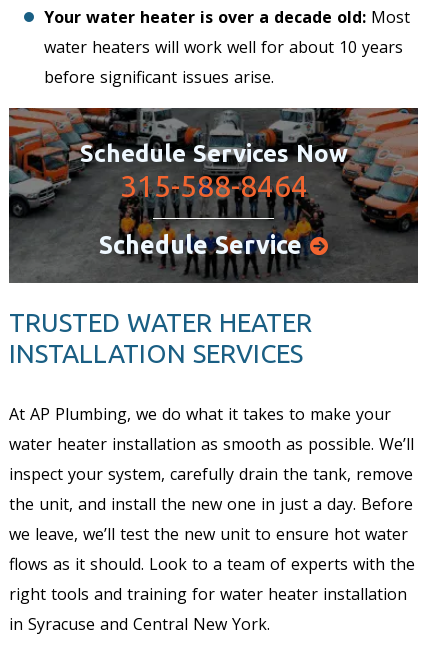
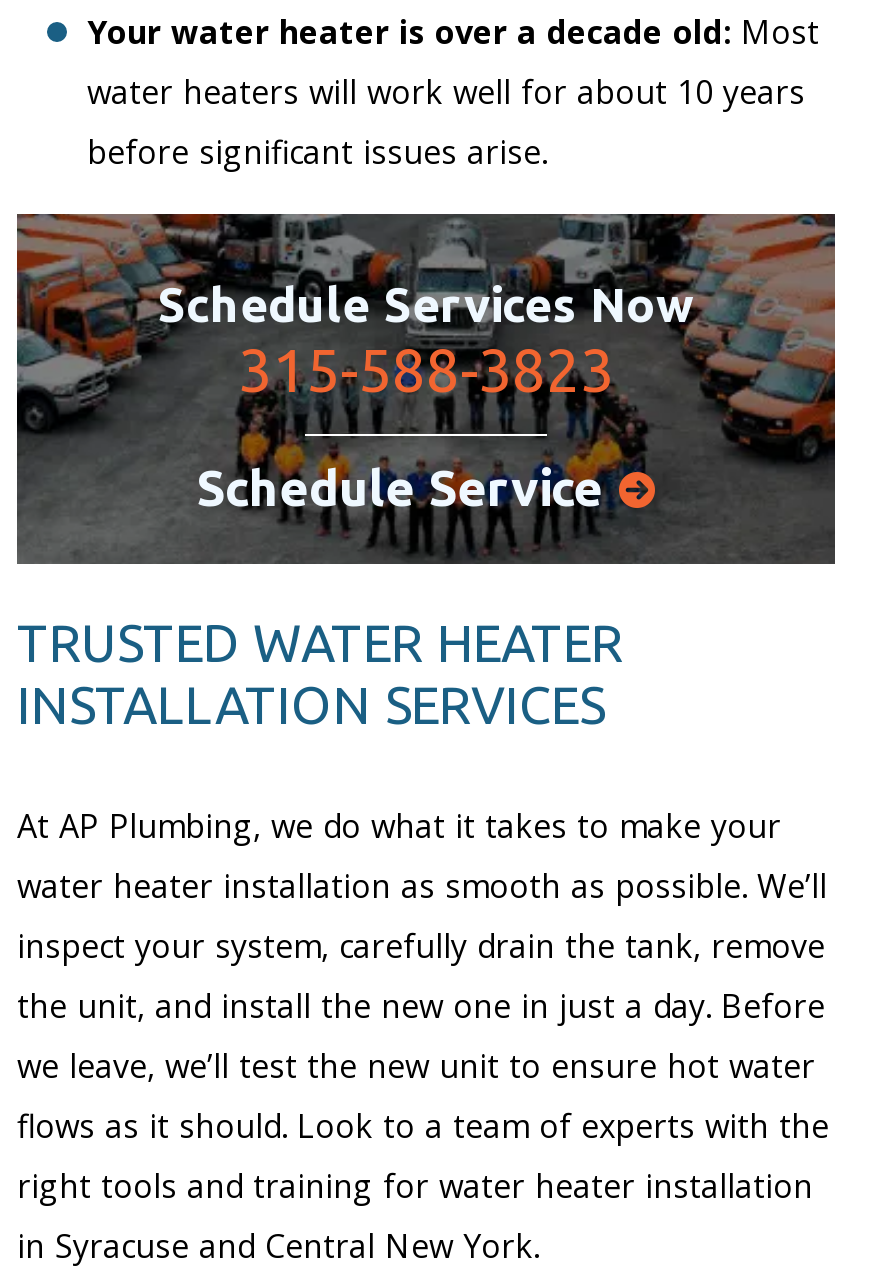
[119,169,307,203] 315-588-8464 -> [238,336,614,404] 315-588-3823

